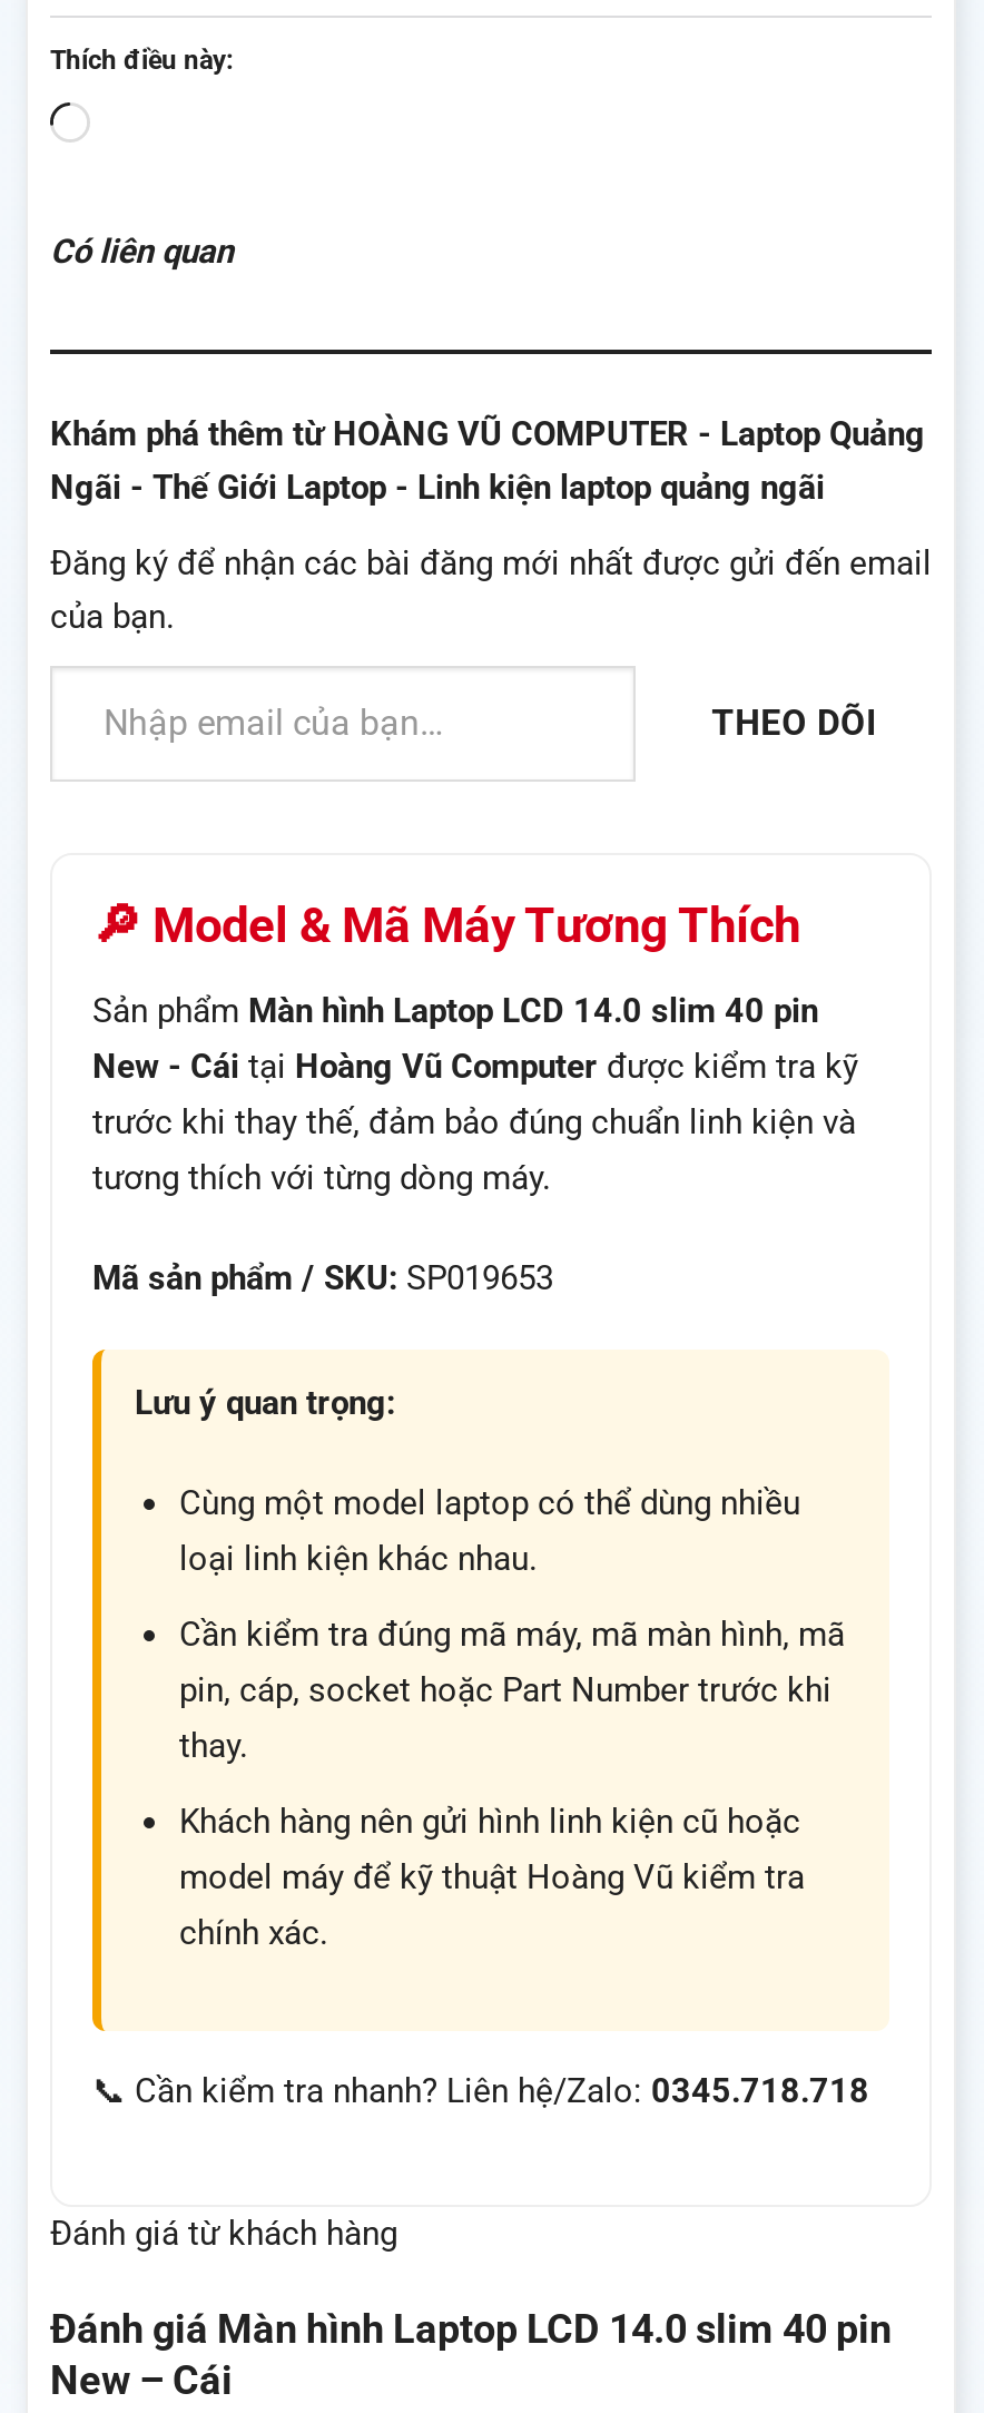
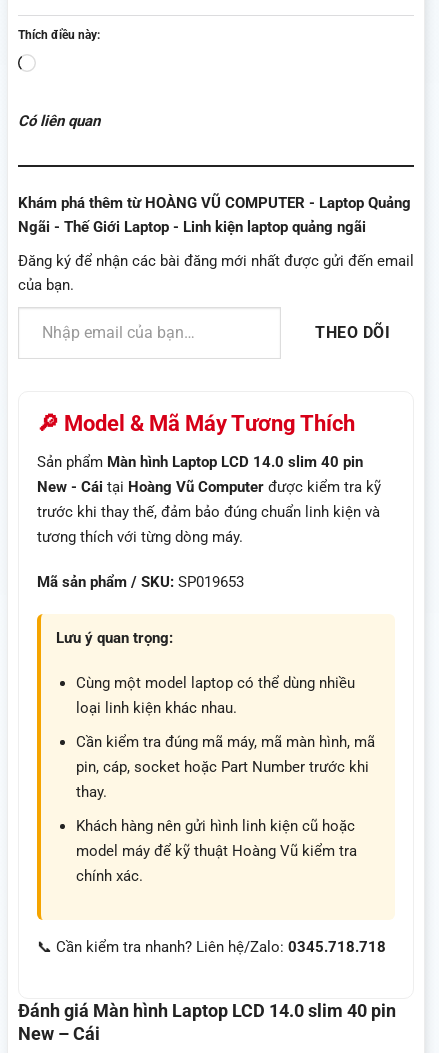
[50,2213,397,2253] Đánh giá từ khách hàng -> none

